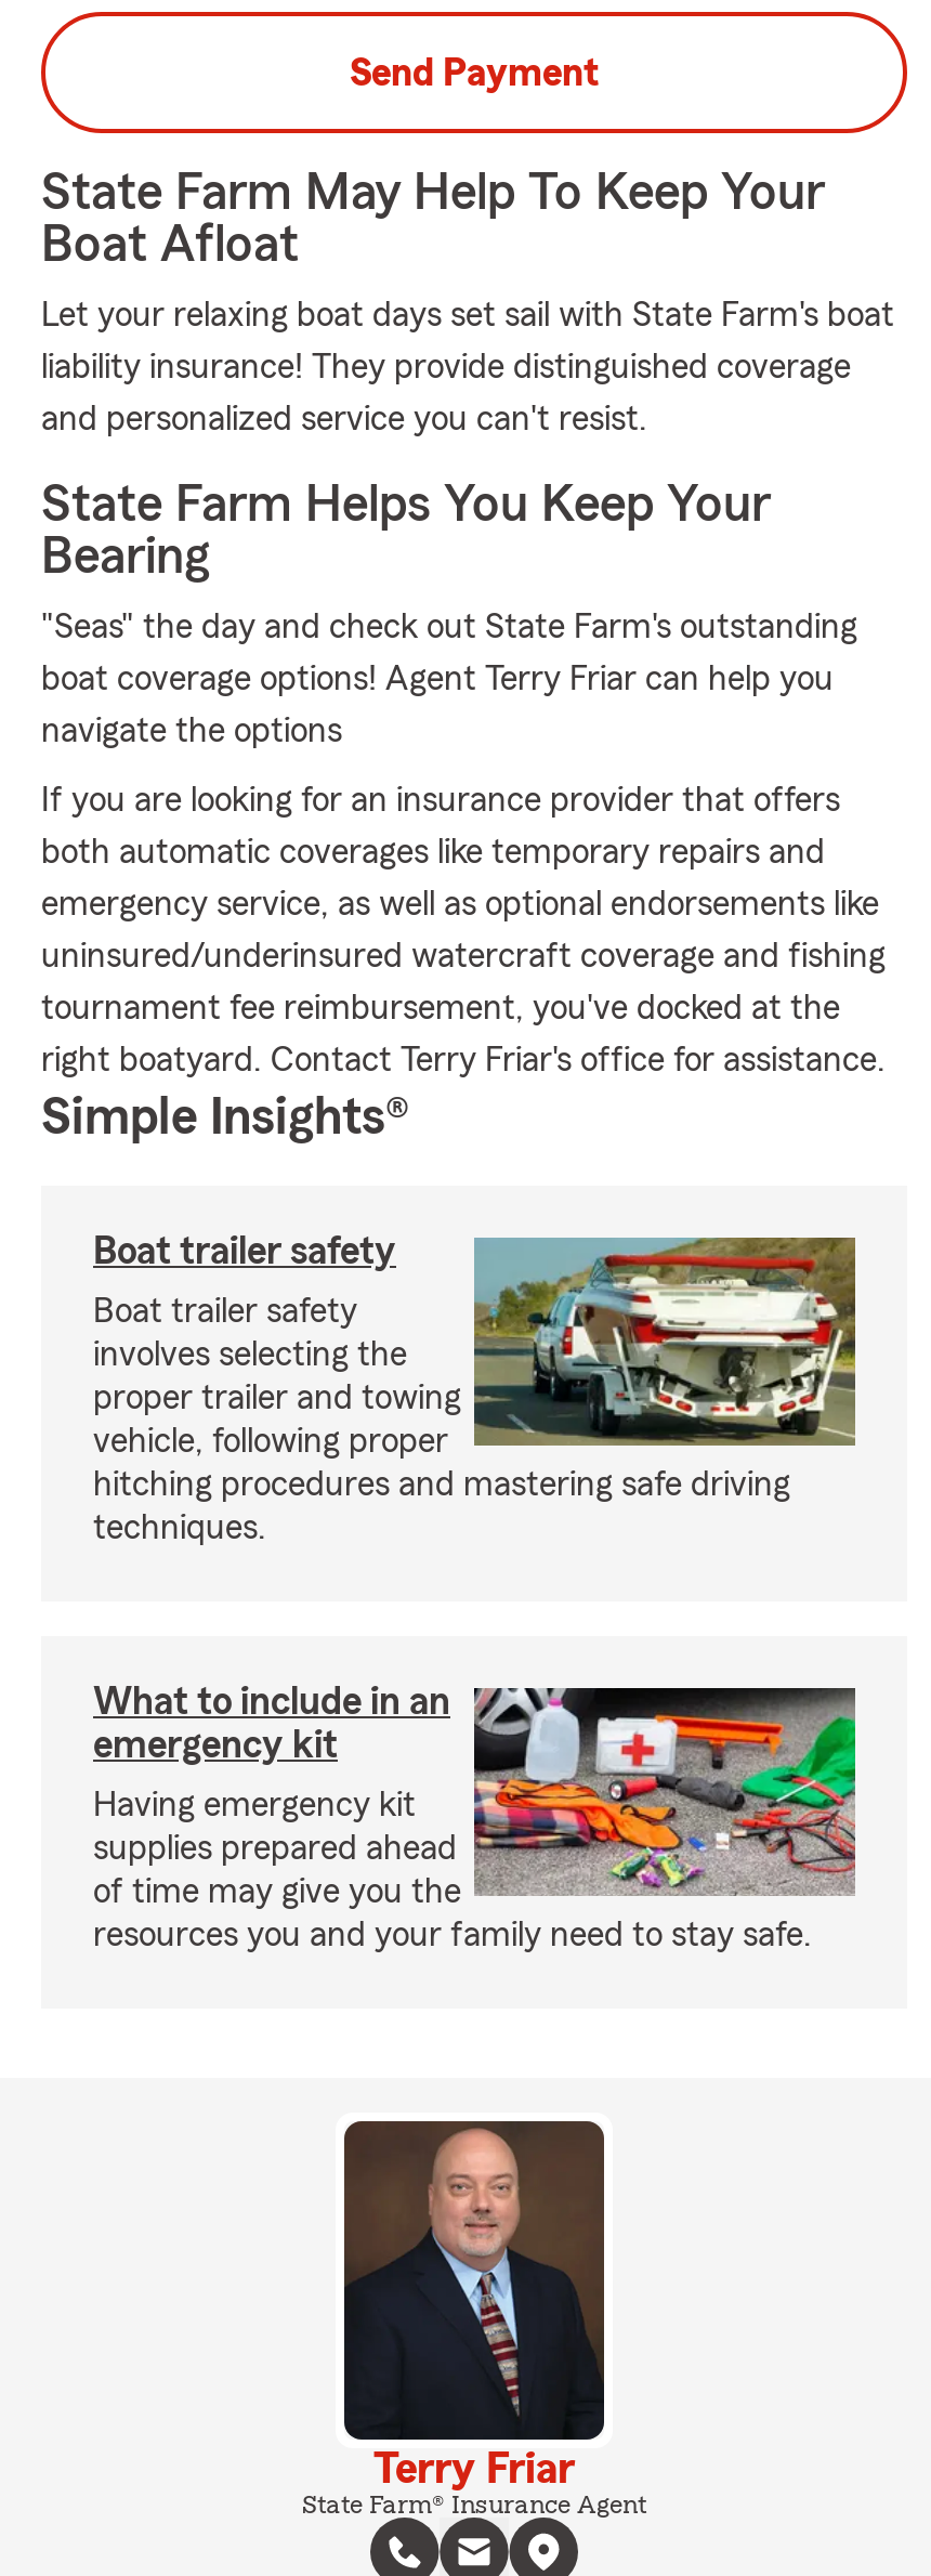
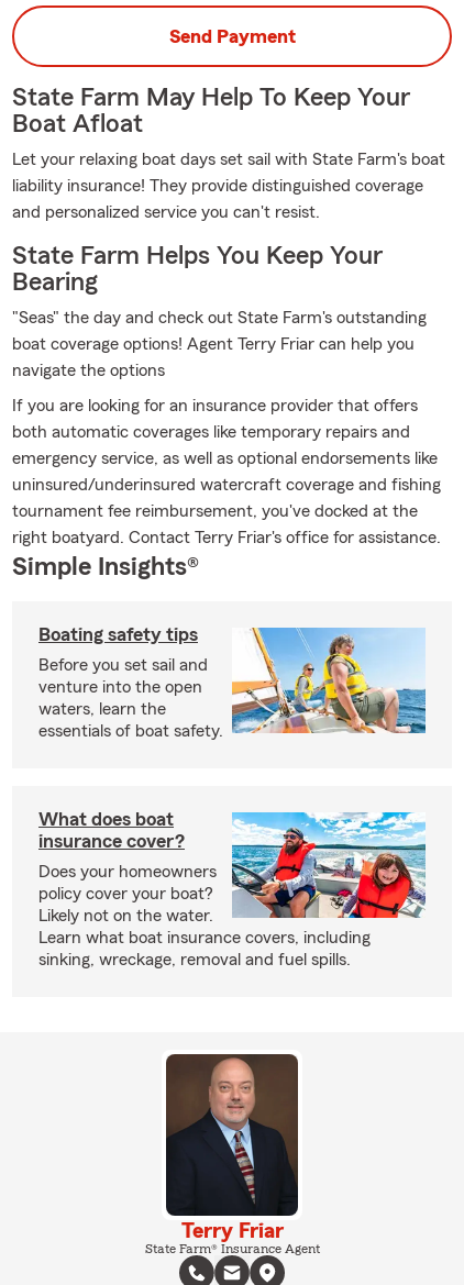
[93,1231,396,1270] Boat trailer safety -> [38,624,198,644] Boating safety tips
[93,1235,857,1545] [image] | Boat trailer safety | involves selecting the | proper trailer and towing | vehicle, following proper | hitching procedures and mastering safe driving | techniques. -> [38,627,427,740] [image] | Before you set sail and | venture into the open | waters, learn the | essentials of boat safety.
[93,1645,857,1952] [image] | Having emergency kit | supplies prepared ahead | of time may give you the | resources you and your family need to stay safe. -> [38,811,427,968] [image] | Does your homeowners | policy cover your boat? | Likely not on the water. | Learn what boat insurance covers, including | sinking, wreckage, removal and fuel spills.
[93,1682,450,1764] What to include in an | emergency kit -> [38,809,185,851] What does boat | insurance cover?

